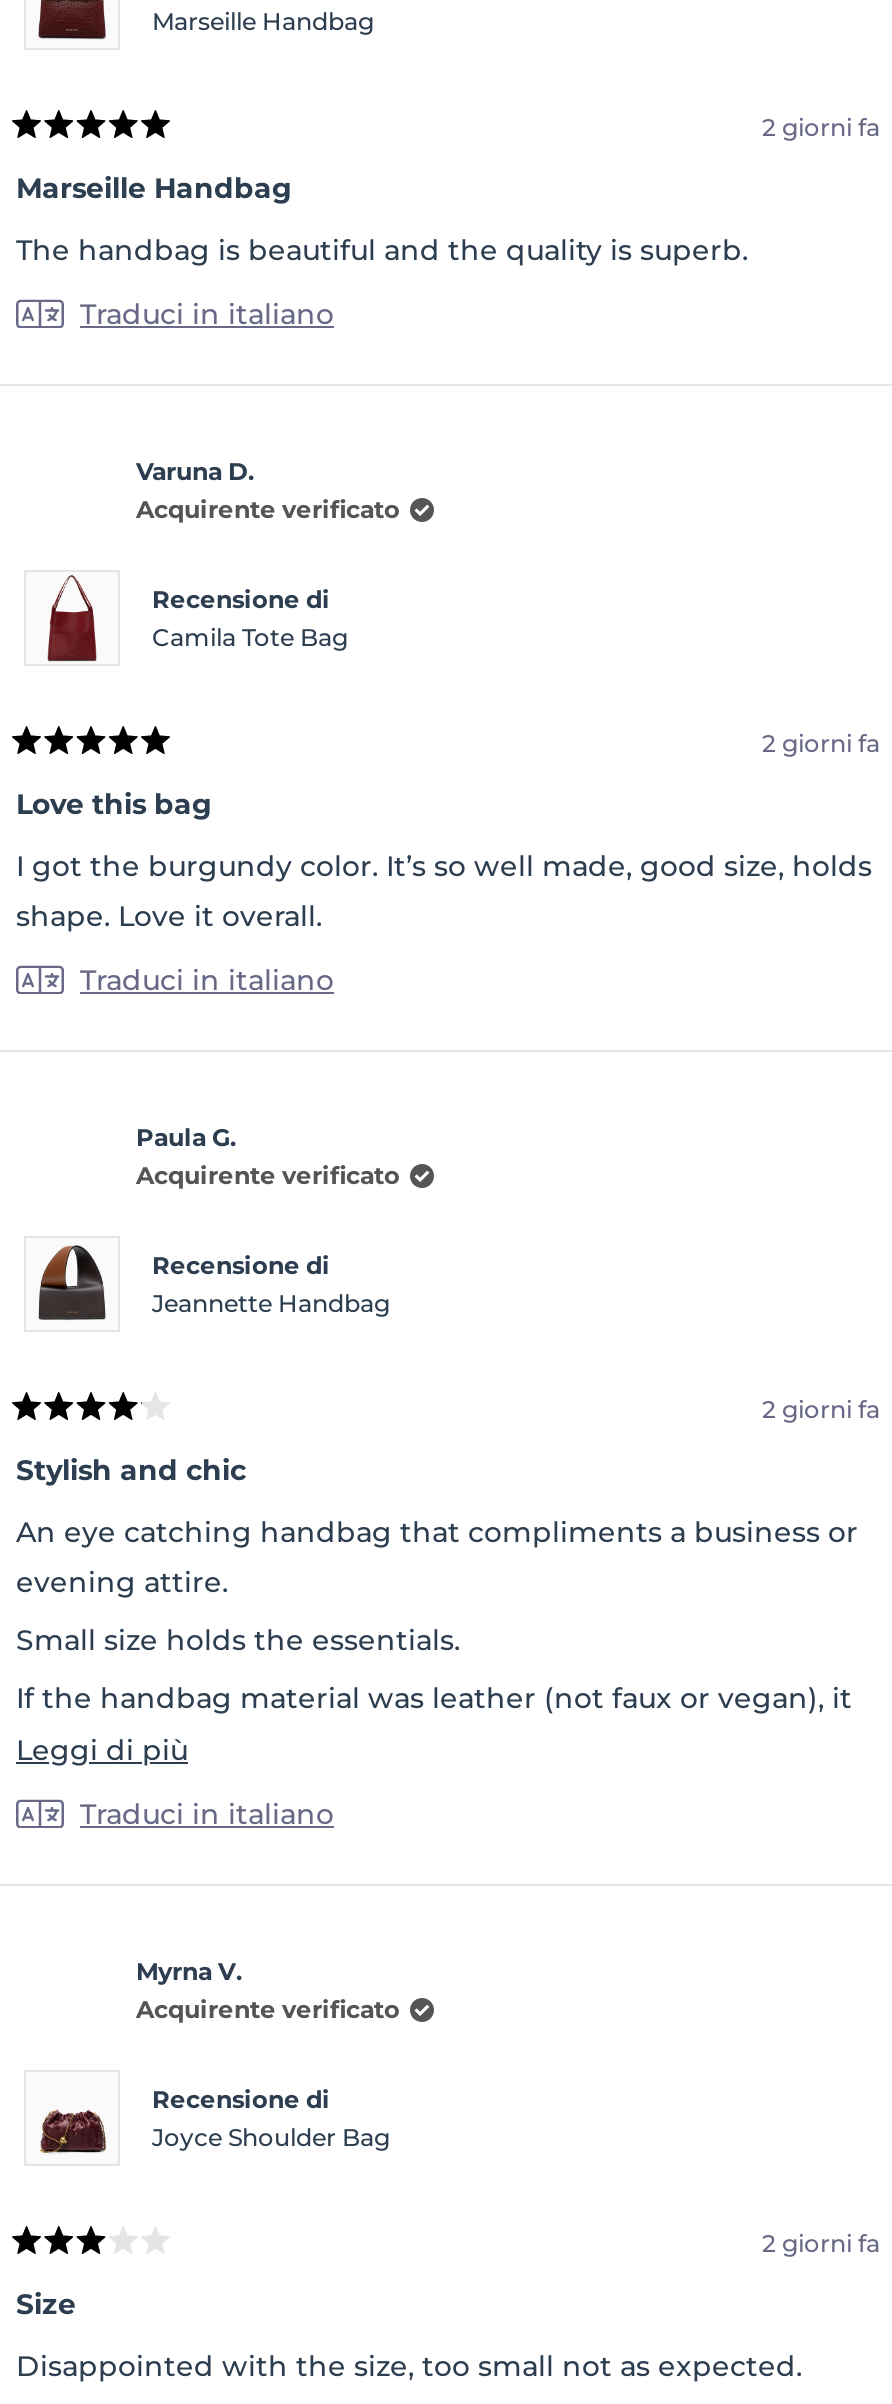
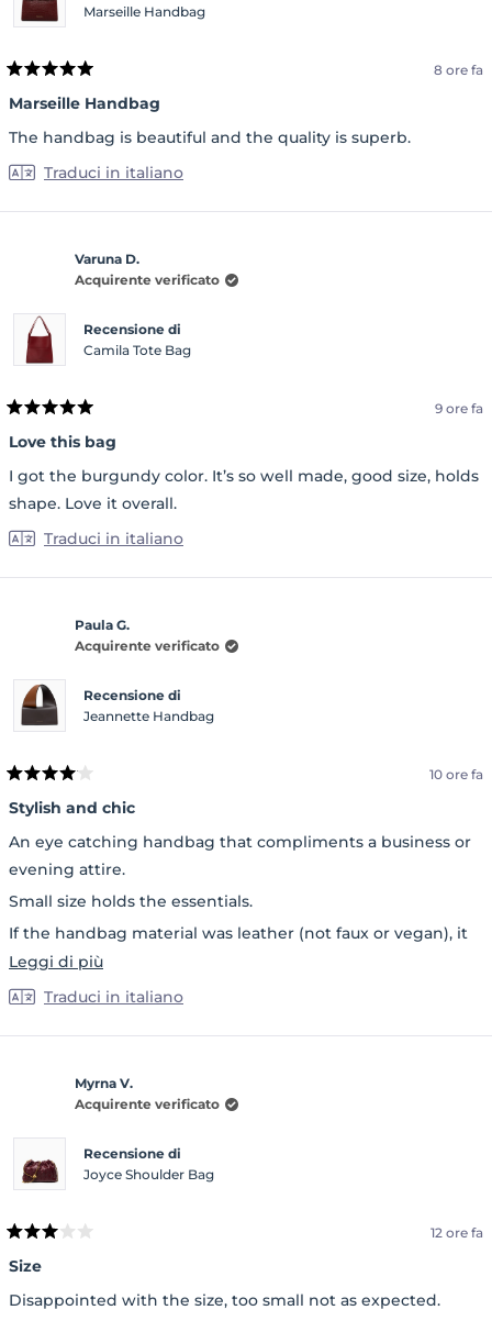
[762,112,880,142] 2 giorni fa -> [434,62,483,78] 8 ore fa
[762,728,880,758] 2 giorni fa -> [435,400,483,417] 9 ore fa
[762,1394,880,1424] 2 giorni fa -> [429,766,483,783] 10 ore fa
[762,2228,880,2258] 2 giorni fa -> [431,1225,483,1241] 12 ore fa

